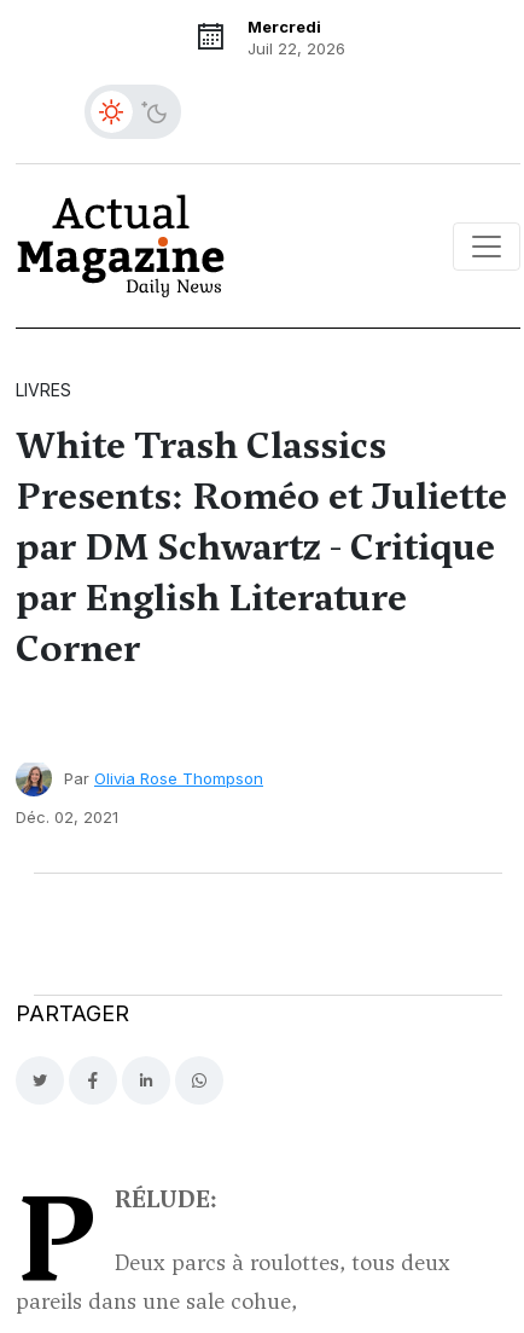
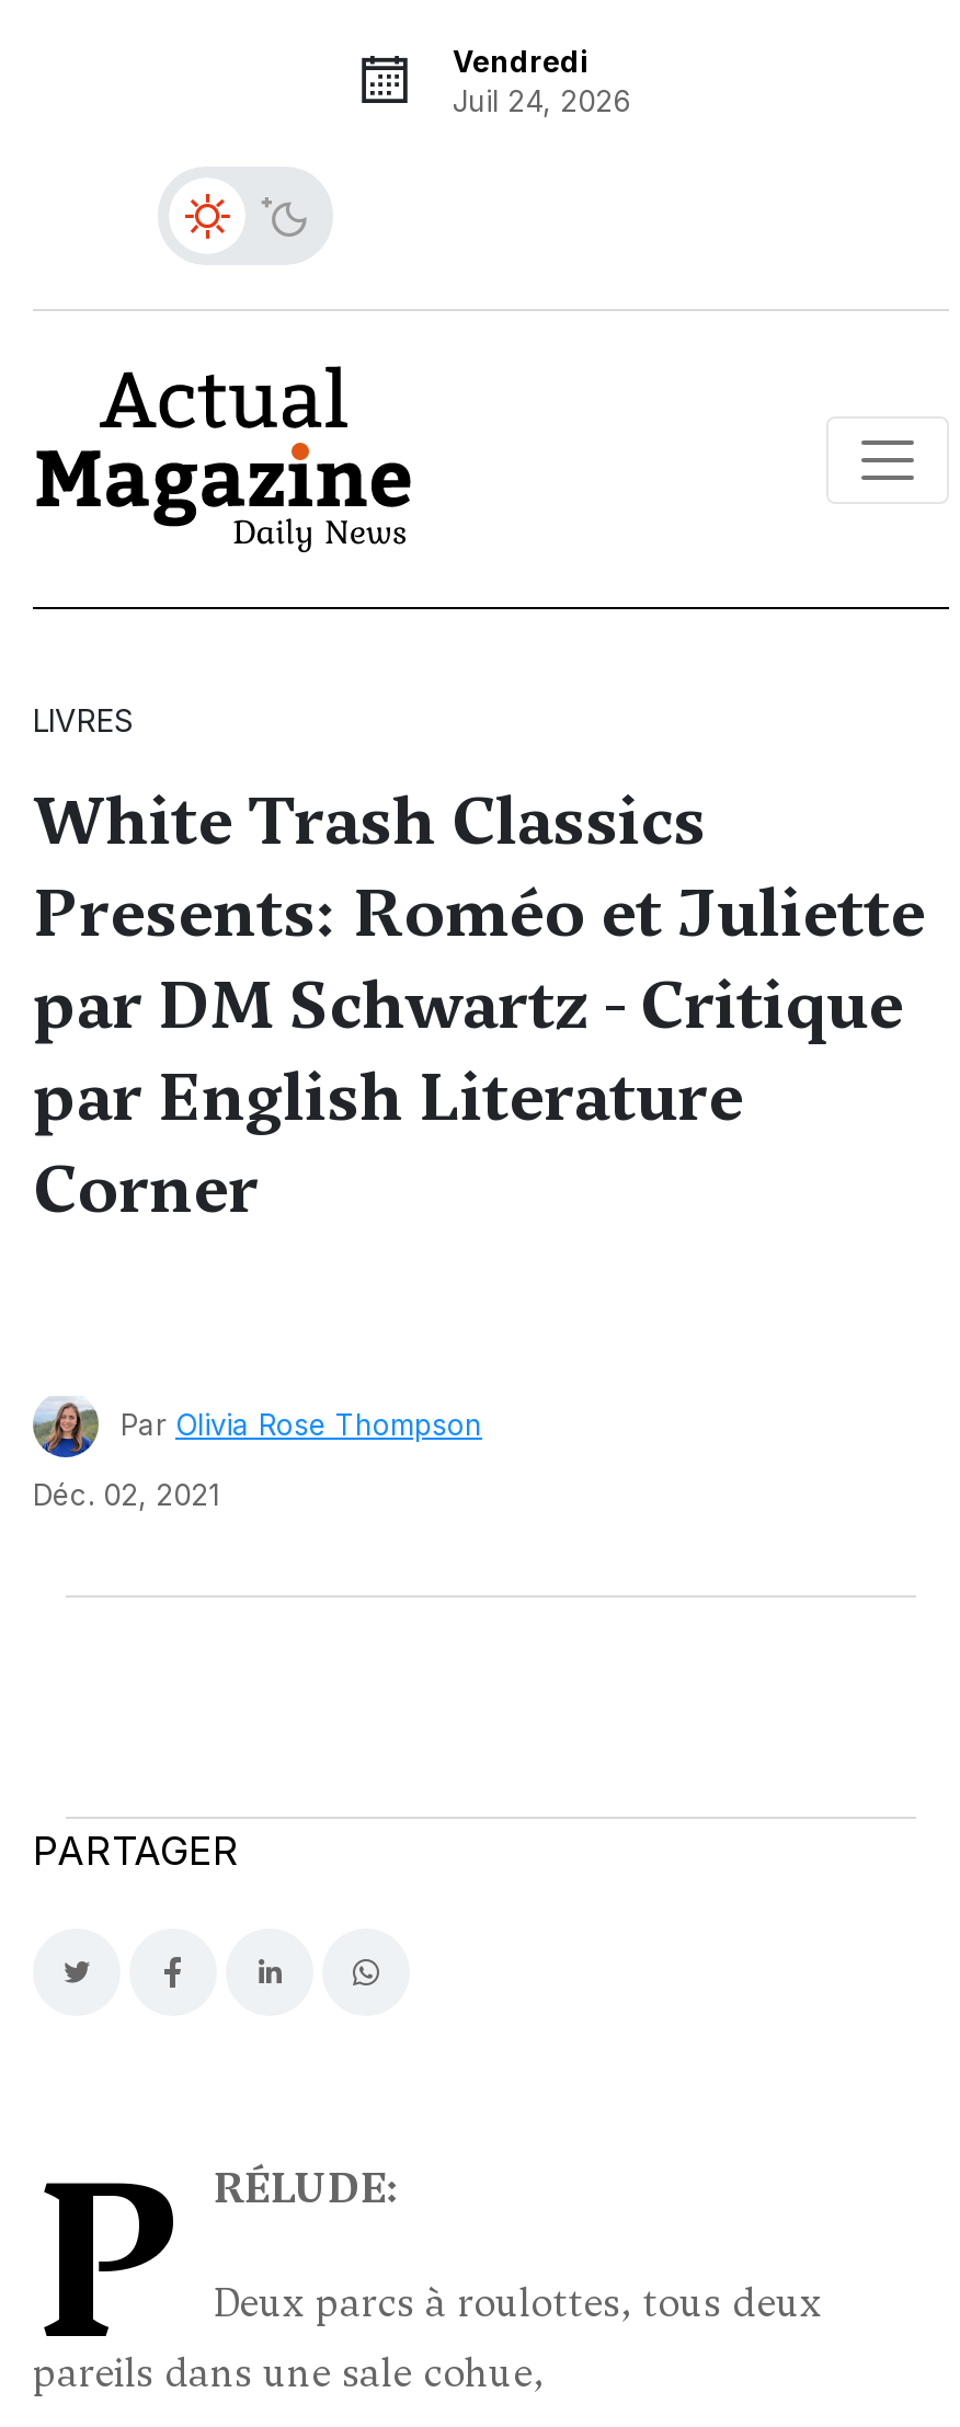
[247,17,345,58] Mercredi | Juil 22, 2026 -> [453,44,630,118] Vendredi | Juil 24, 2026

